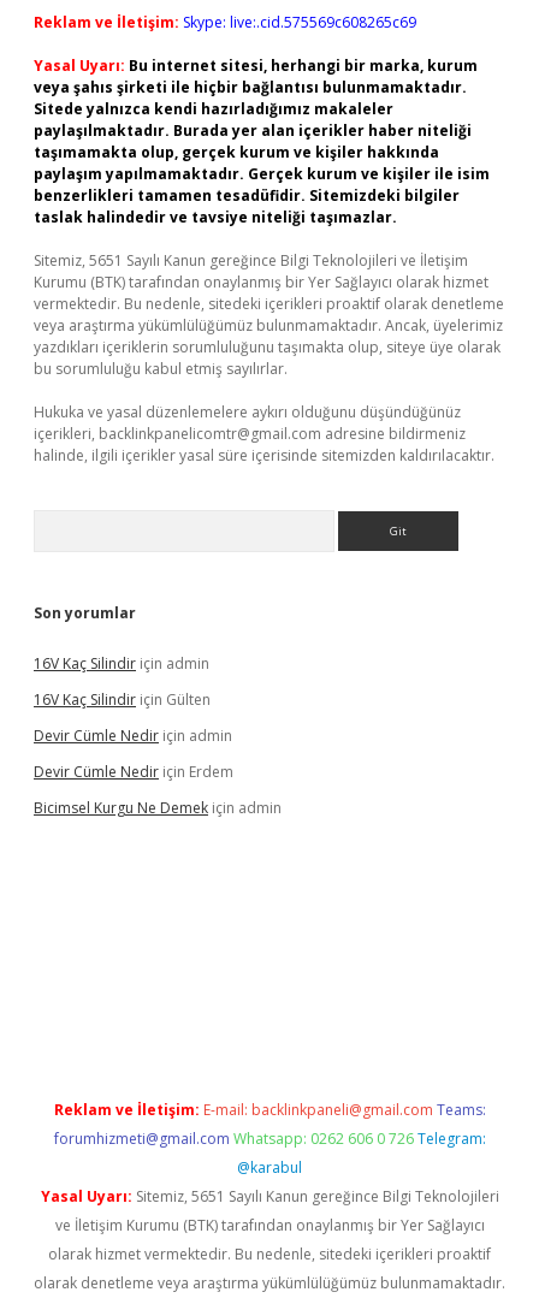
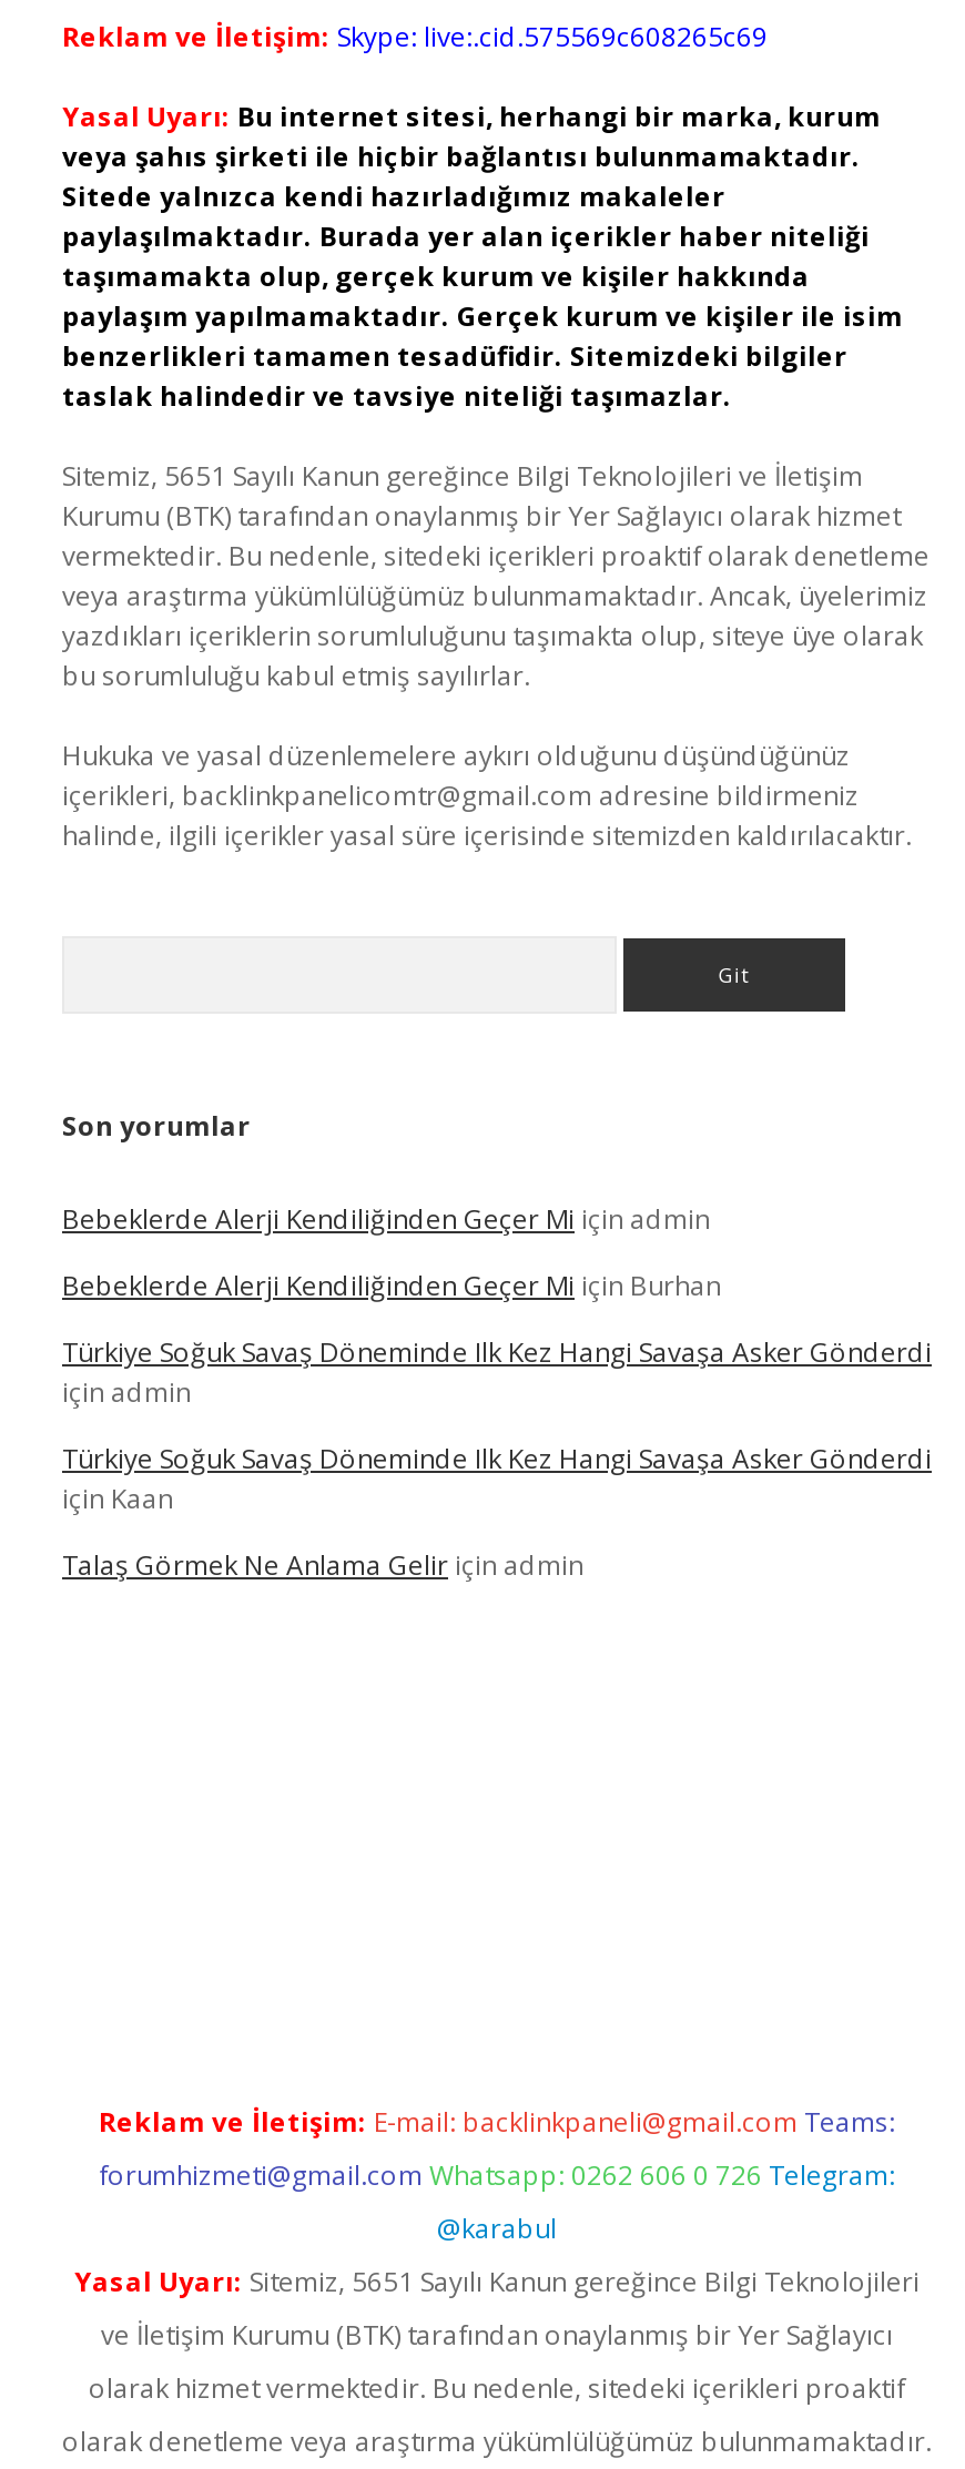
[34,653,209,674] 16V Kaç Silindir için admin -> [62,1200,710,1238] Bebeklerde Alerji Kendiliğinden Geçer Mi için admin
[34,689,211,710] 16V Kaç Silindir için Gülten -> [62,1267,721,1304] Bebeklerde Alerji Kendiliğinden Geçer Mi için Burhan
[34,725,232,746] Devir Cümle Nedir için admin -> [62,1333,932,1411] Türkiye Soğuk Savaş Döneminde Ilk Kez Hangi Savaşa Asker Gönderdi | için admin
[34,761,233,782] Devir Cümle Nedir için Erdem -> [62,1440,932,1517] Türkiye Soğuk Savaş Döneminde Ilk Kez Hangi Savaşa Asker Gönderdi | için Kaan
[34,798,282,818] Bicimsel Kurgu Ne Demek için admin -> [62,1546,583,1584] Talaş Görmek Ne Anlama Gelir için admin

